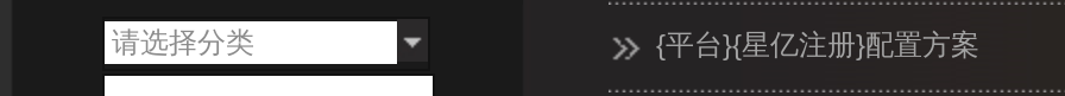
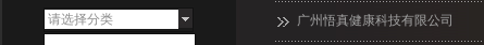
[656,28,979,62] {平台}{星亿注册}配置方案 -> [297,13,454,28] 广州悟真健康科技有限公司

